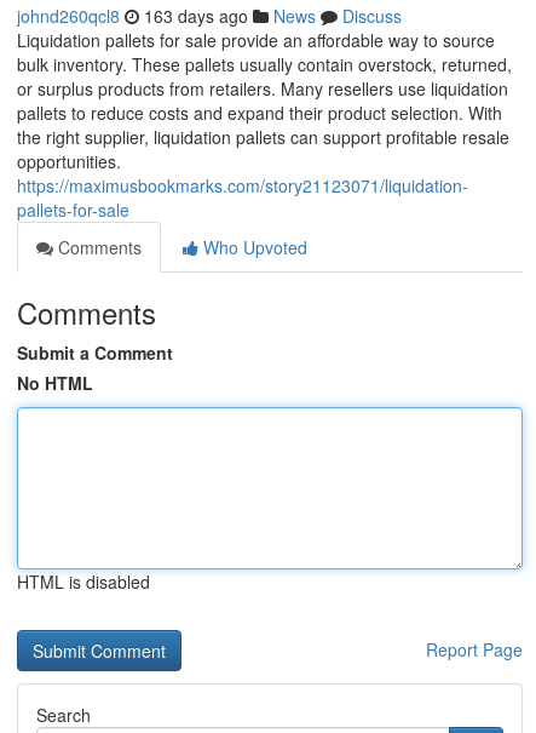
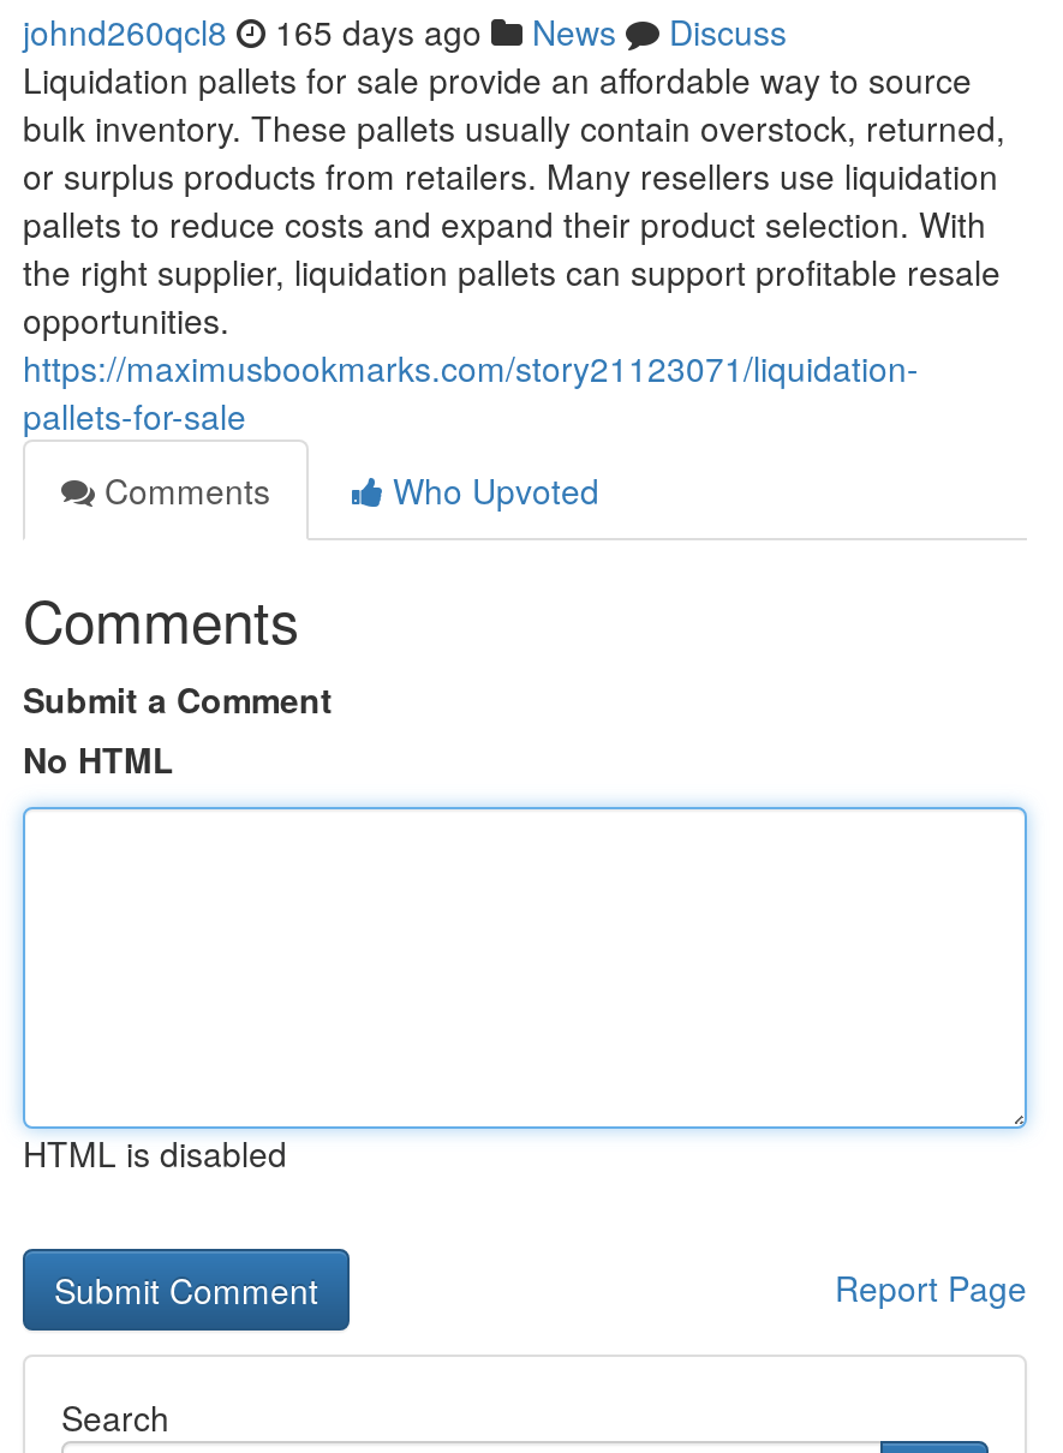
[17,4,402,28] johnd260qcl8 163 days ago News Discuss -> [23,7,787,55] johnd260qcl8 165 days ago News Discuss

